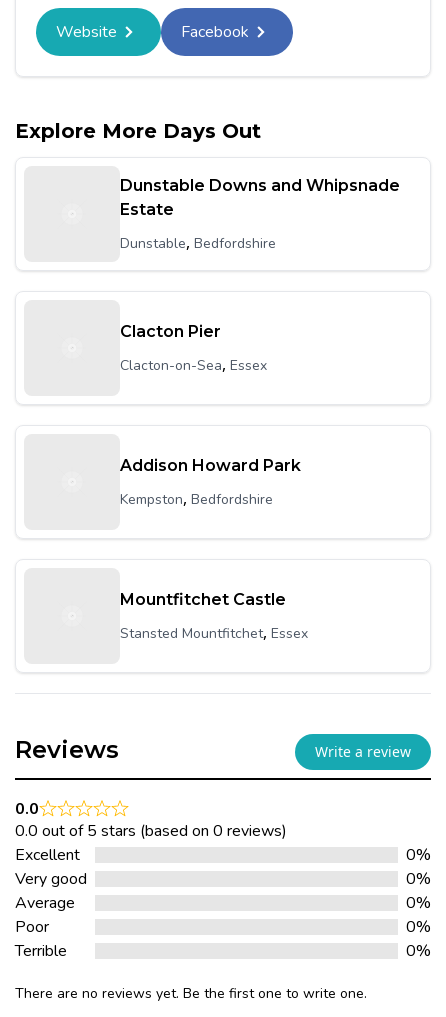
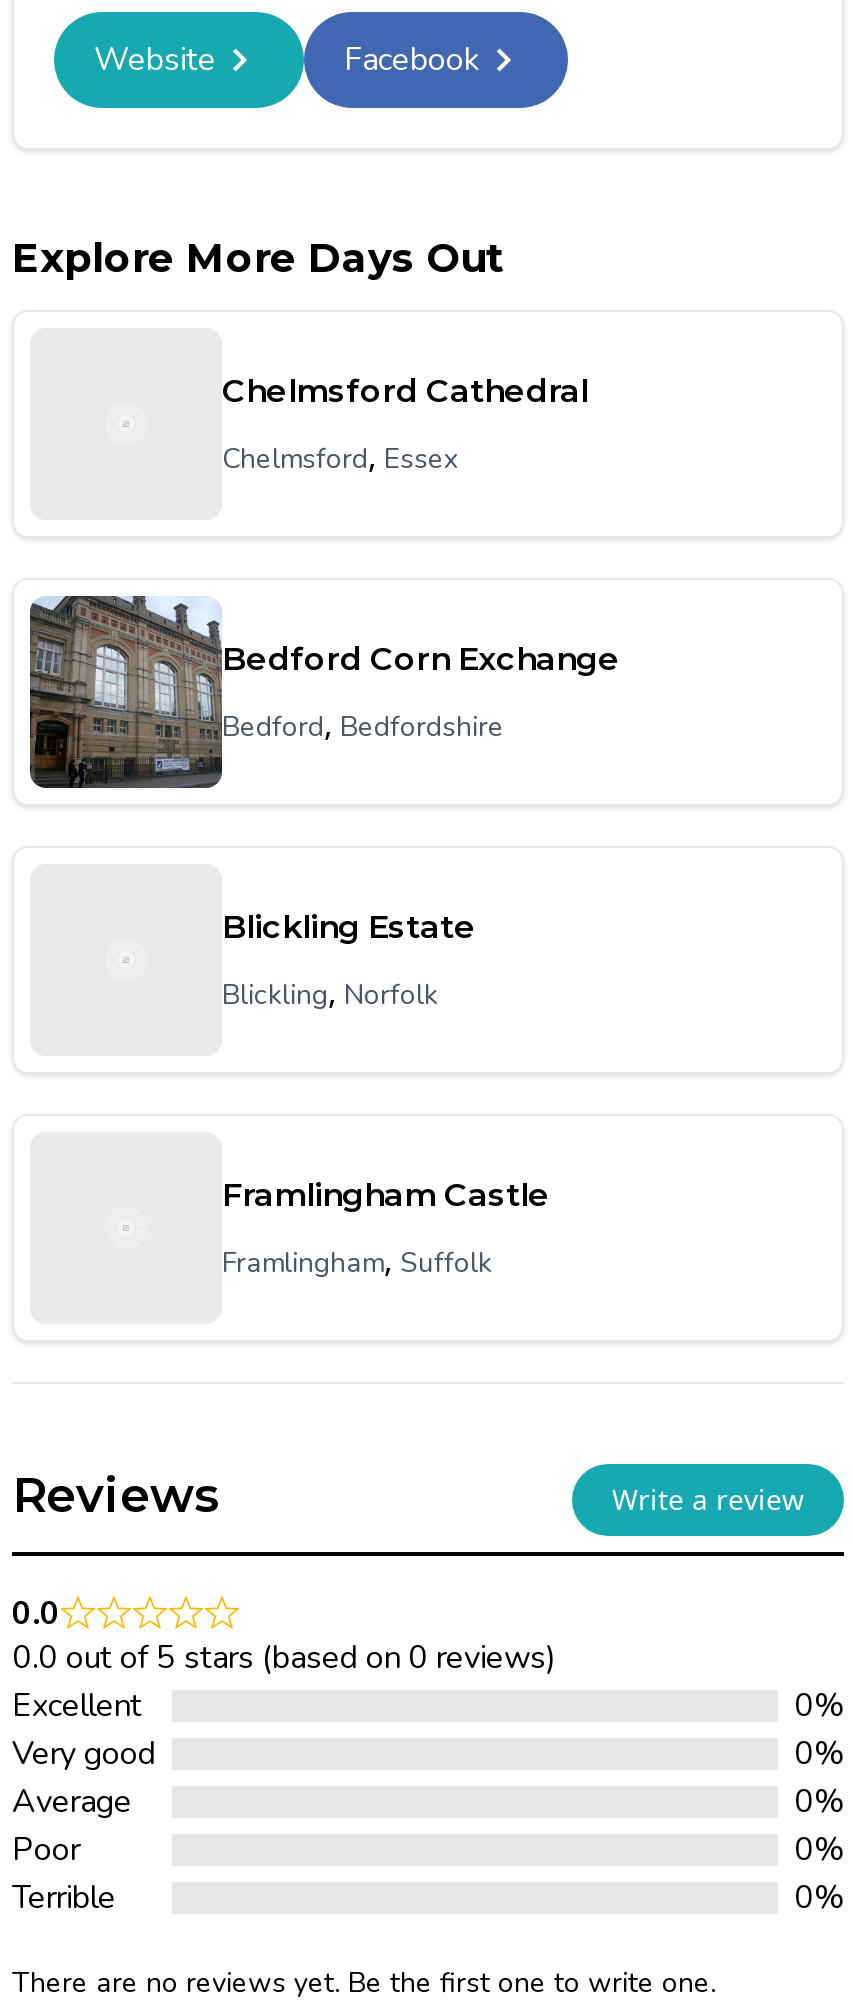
none -> [28,594,224,790] [image]
[120,176,400,219] Dunstable Downs and Whipsnade | Estate -> [222,372,588,410] Chelmsford Cathedral
[120,231,276,253] Dunstable, Bedfordshire -> [222,434,458,478] Chelmsford, Essex
[120,322,221,341] Clacton Pier -> [222,640,620,678] Bedford Corn Exchange
[120,353,267,375] Clacton-on-Sea, Essex -> [222,702,504,746] Bedford, Bedfordshire
[120,456,301,475] Addison Howard Park -> [222,908,476,946] Blickling Estate
[120,487,273,509] Kempston, Bedfordshire -> [222,970,438,1014] Blickling, Norfolk
[120,590,286,609] Mountfitchet Castle -> [222,1176,550,1214] Framlingham Castle
[120,621,308,643] Stansted Mountfitchet, Essex -> [222,1238,492,1282] Framlingham, Suffolk

